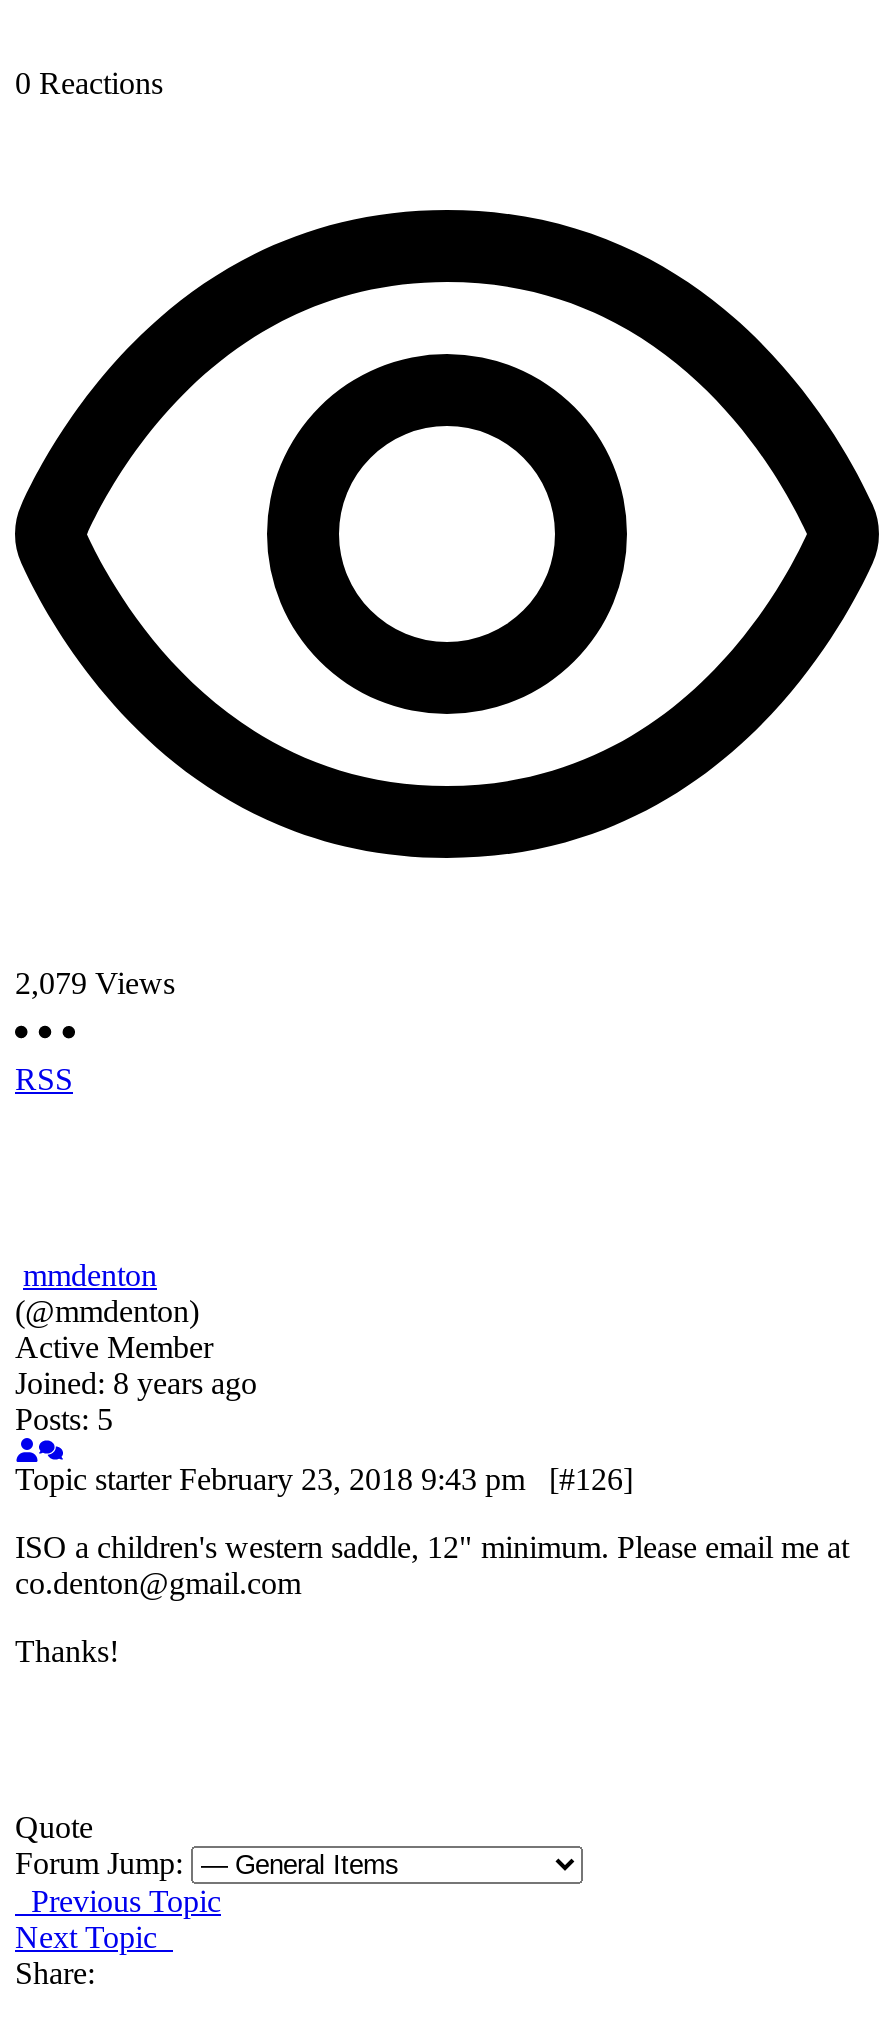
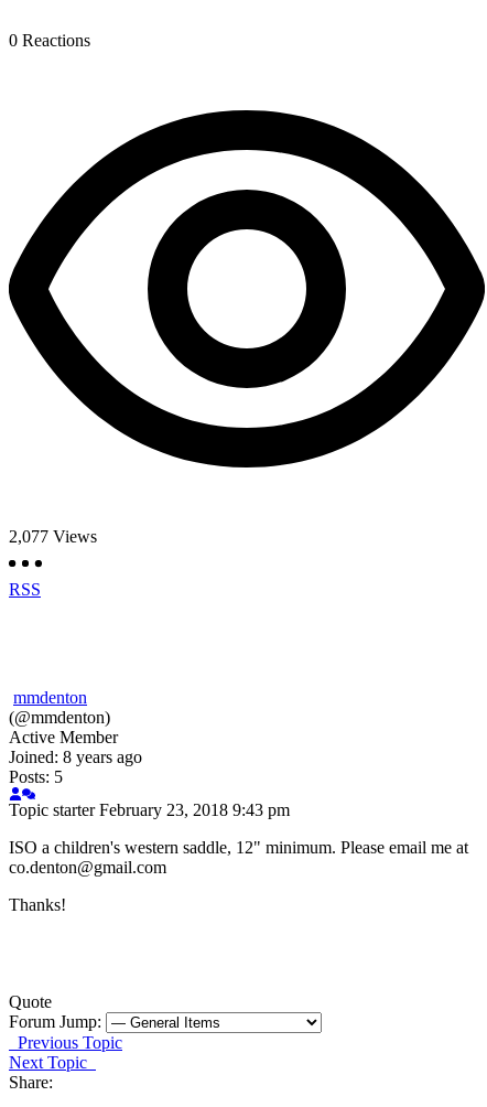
[15,966,175,1000] 2,079 Views -> [9,527,97,546] 2,077 Views
[549,1462,633,1496] [#126] -> none

